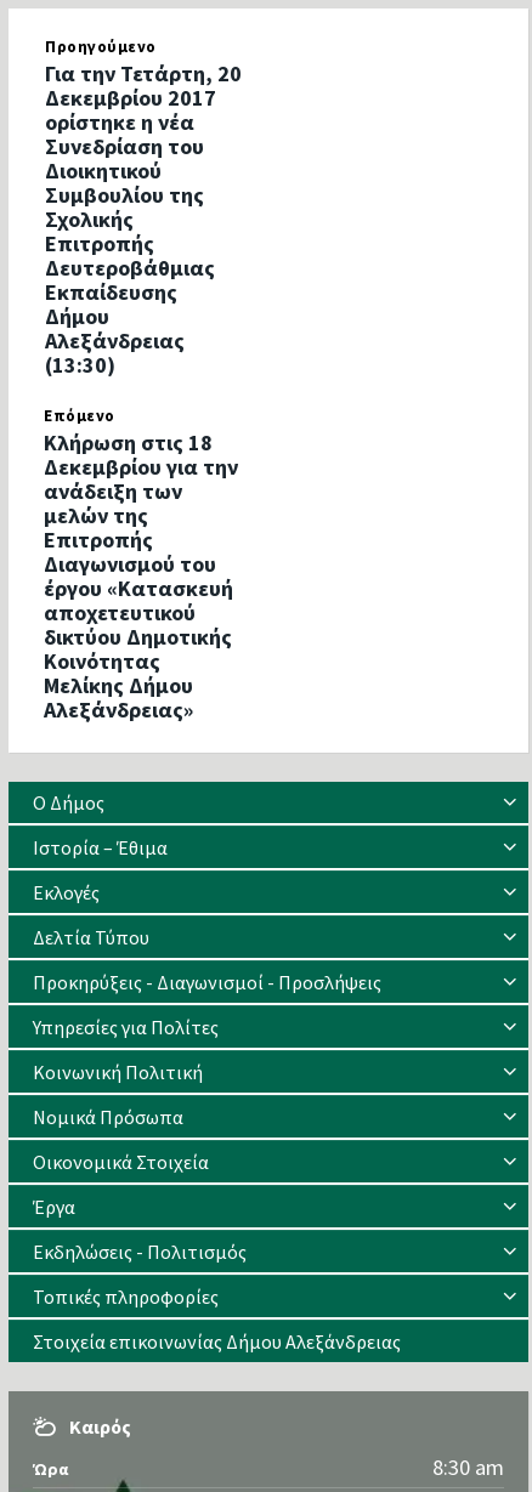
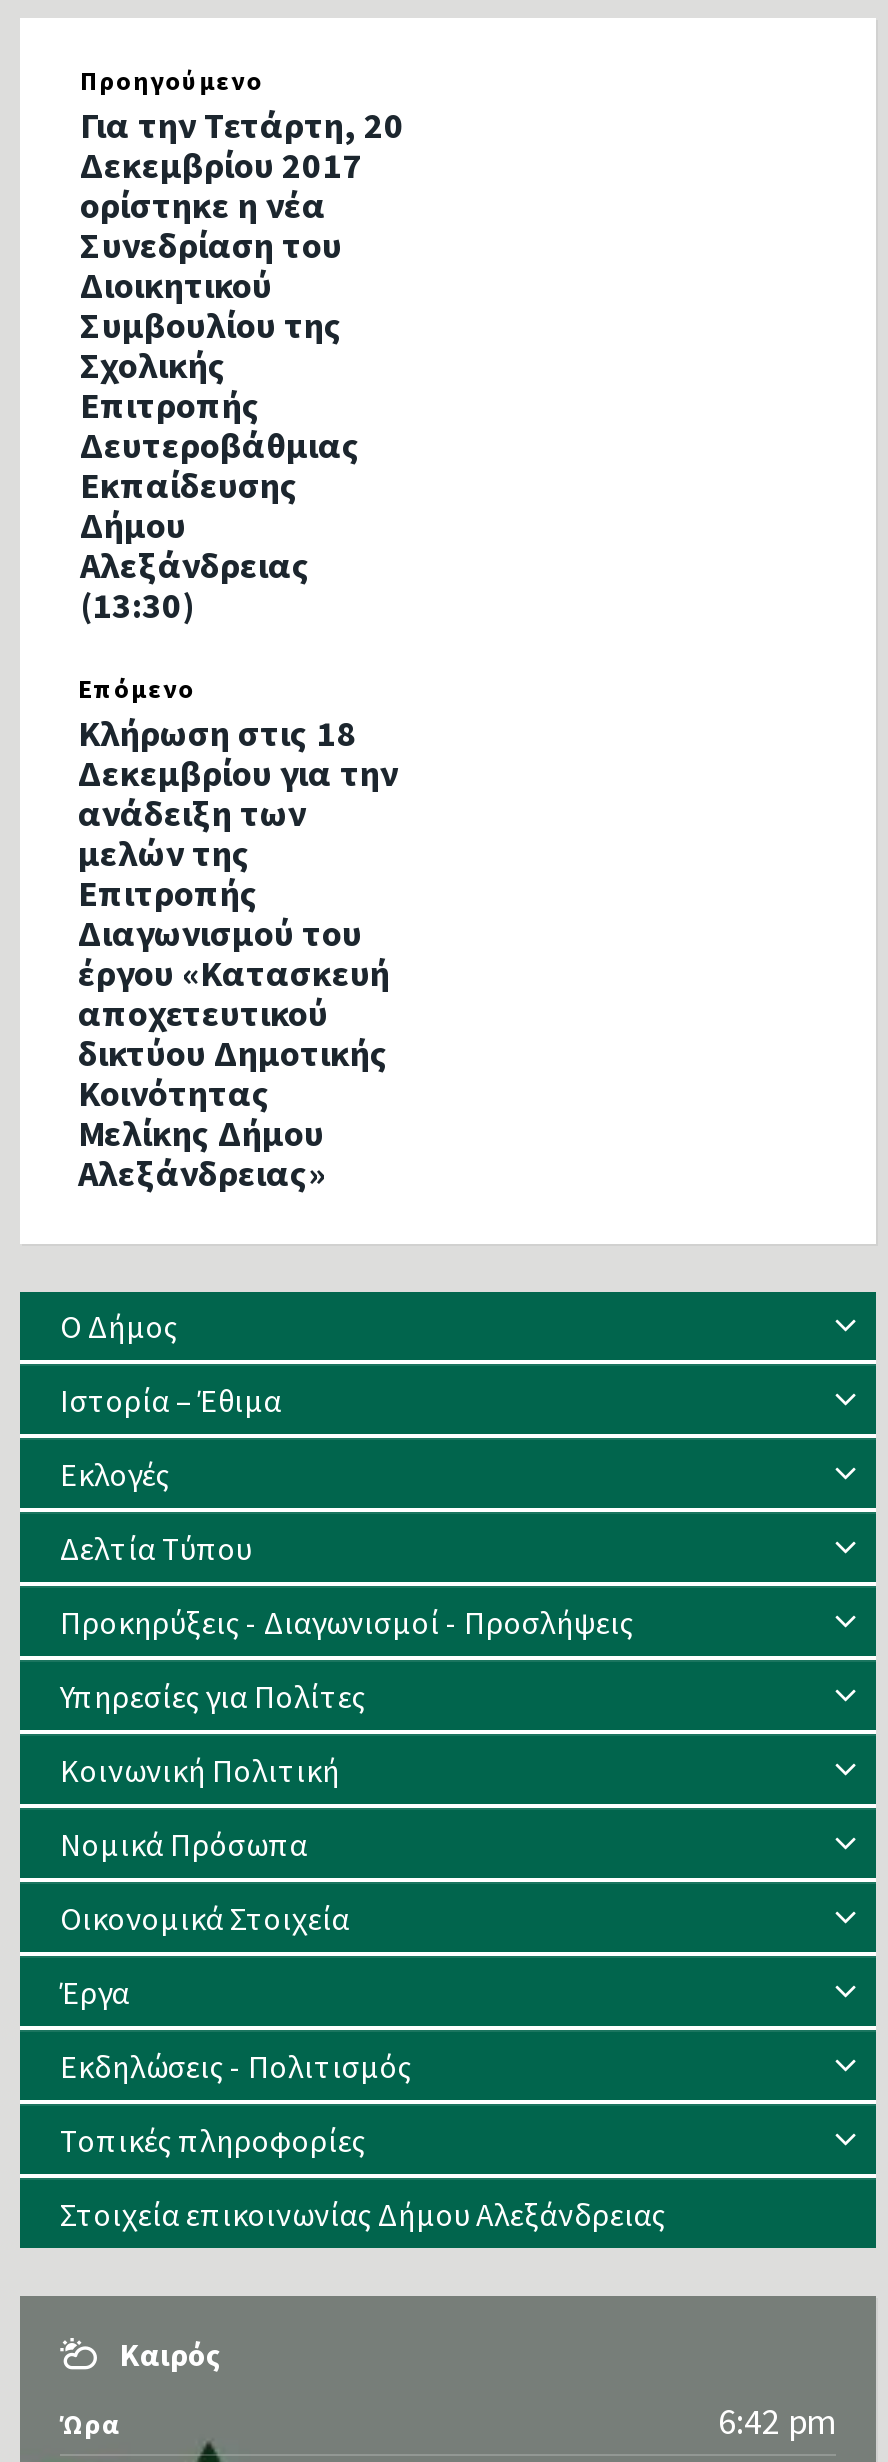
[432,1454,504,1481] 8:30 am -> [718,2399,836,2445] 6:42 pm

